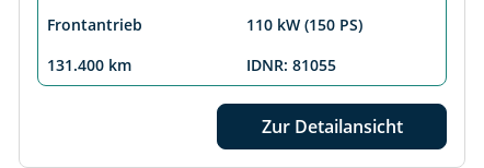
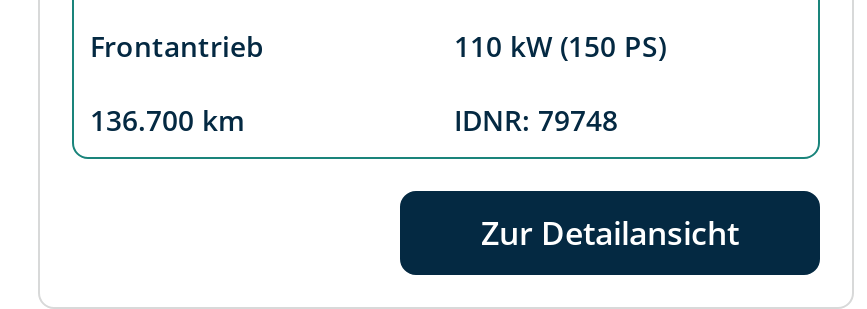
[47,54,131,75] 131.400 km -> [90,101,244,139] 136.700 km
[246,54,336,75] IDNR: 81055 -> [454,101,618,139] IDNR: 79748

